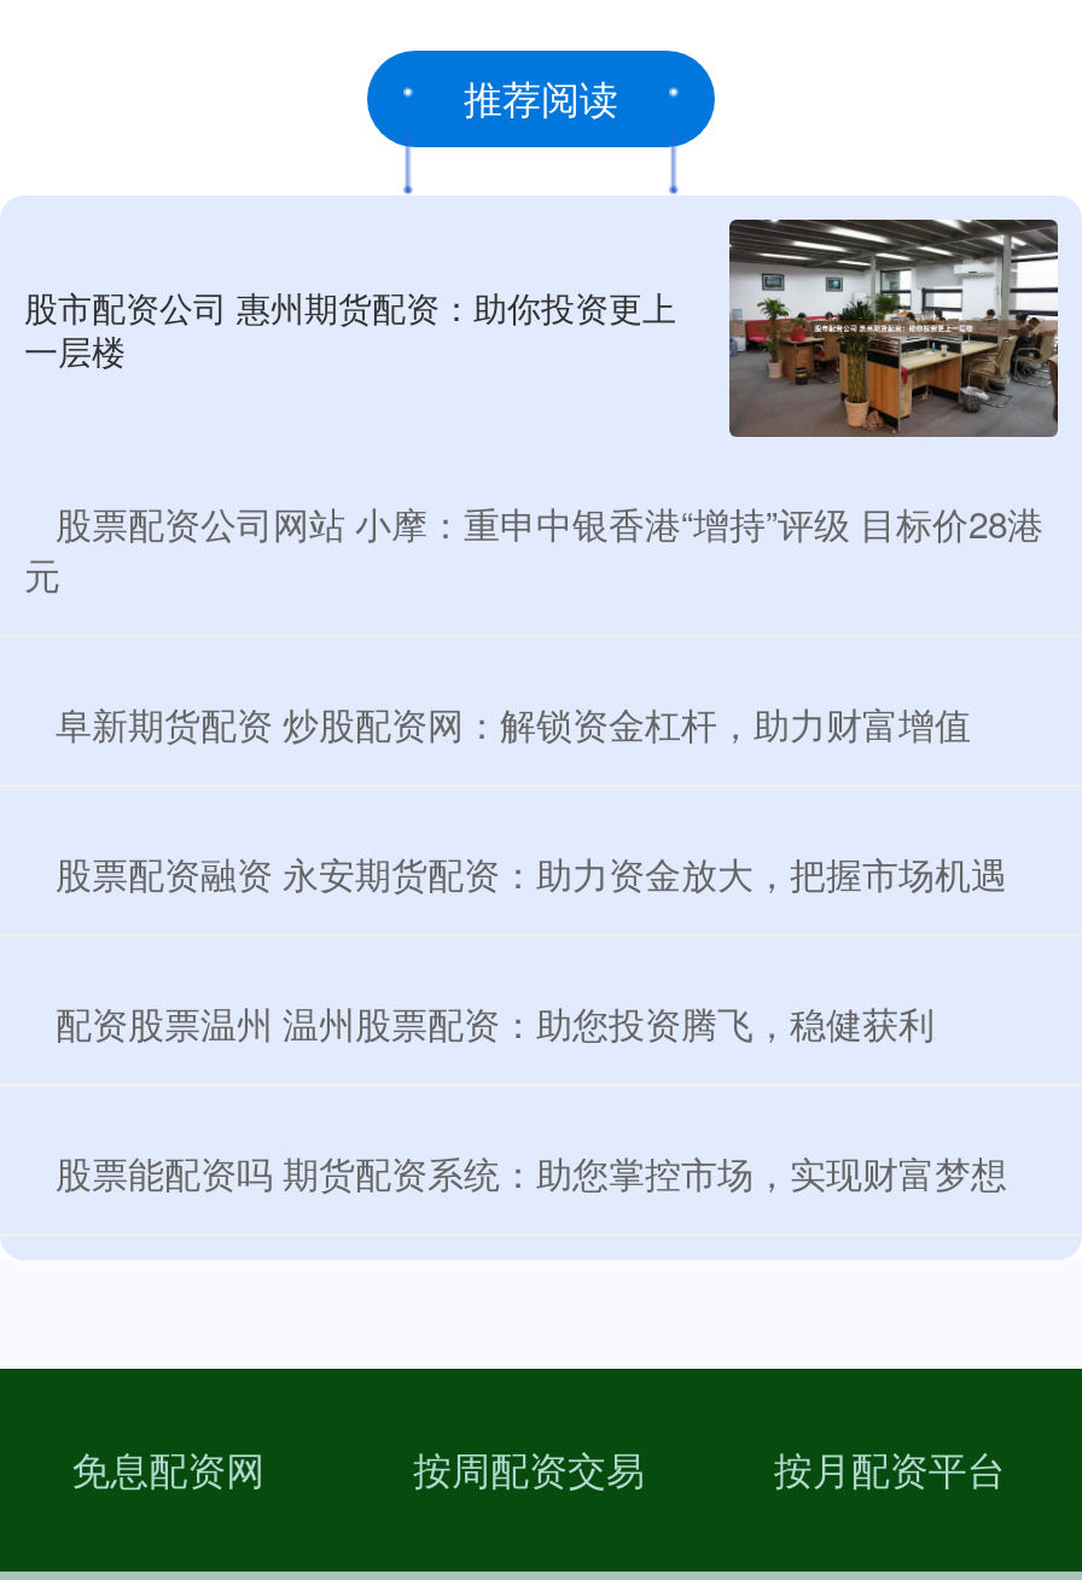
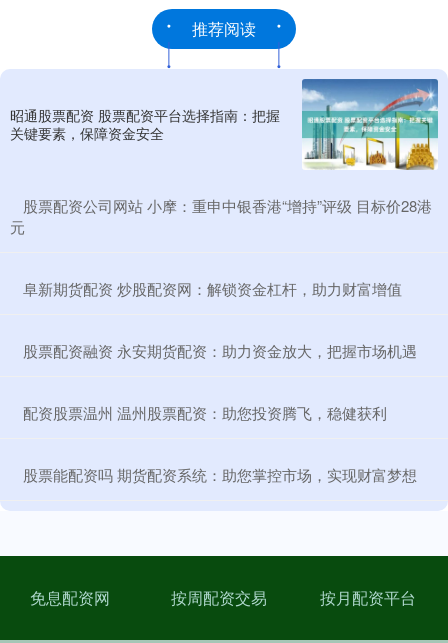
[24,217,1060,439] [image] | 股市配资公司 惠州期货配资：助你投资更上 | 一层楼 -> [10,78,439,170] [image] | 昭通股票配资 股票配资平台选择指南：把握 | 关键要素，保障资金安全

